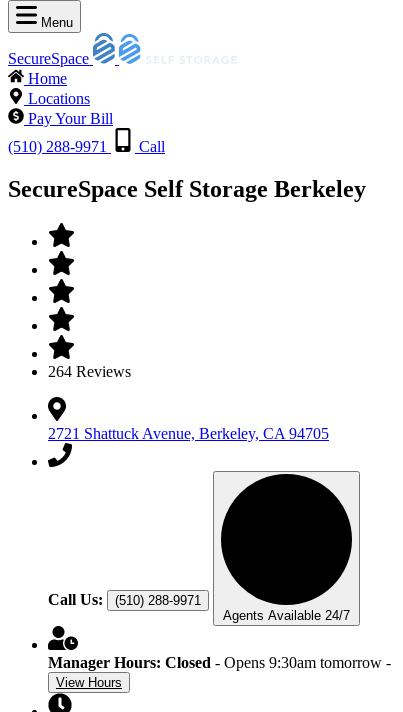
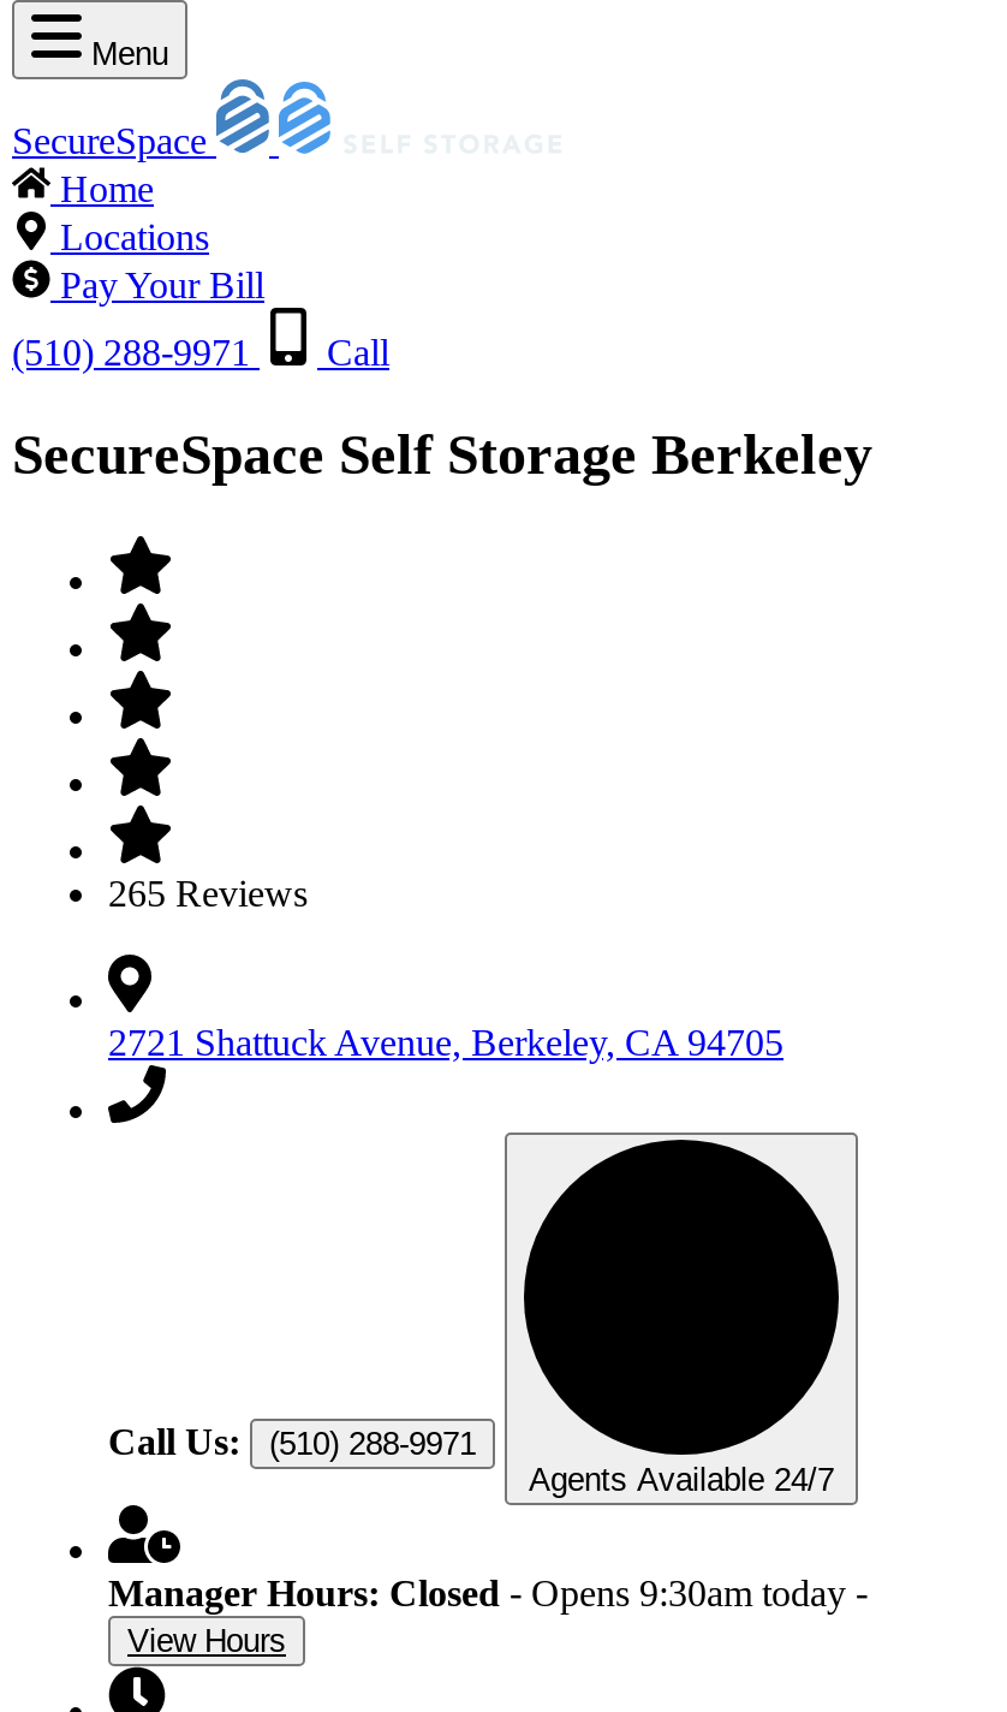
[48,363,131,380] 264 Reviews -> [108,872,308,913] 265 Reviews
[48,654,391,671] Manager Hours: Closed - Opens 9:30am tomorrow - -> [108,1572,868,1613] Manager Hours: Closed - Opens 9:30am today -

